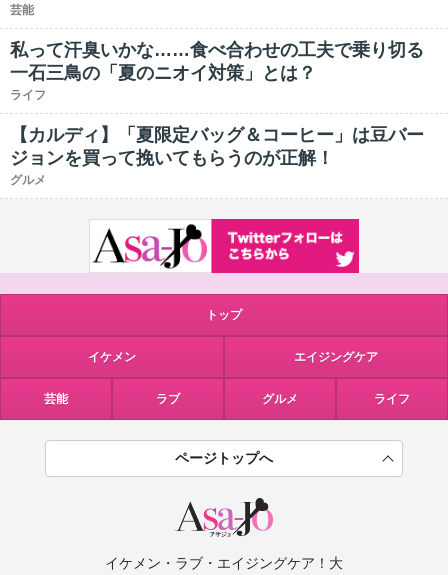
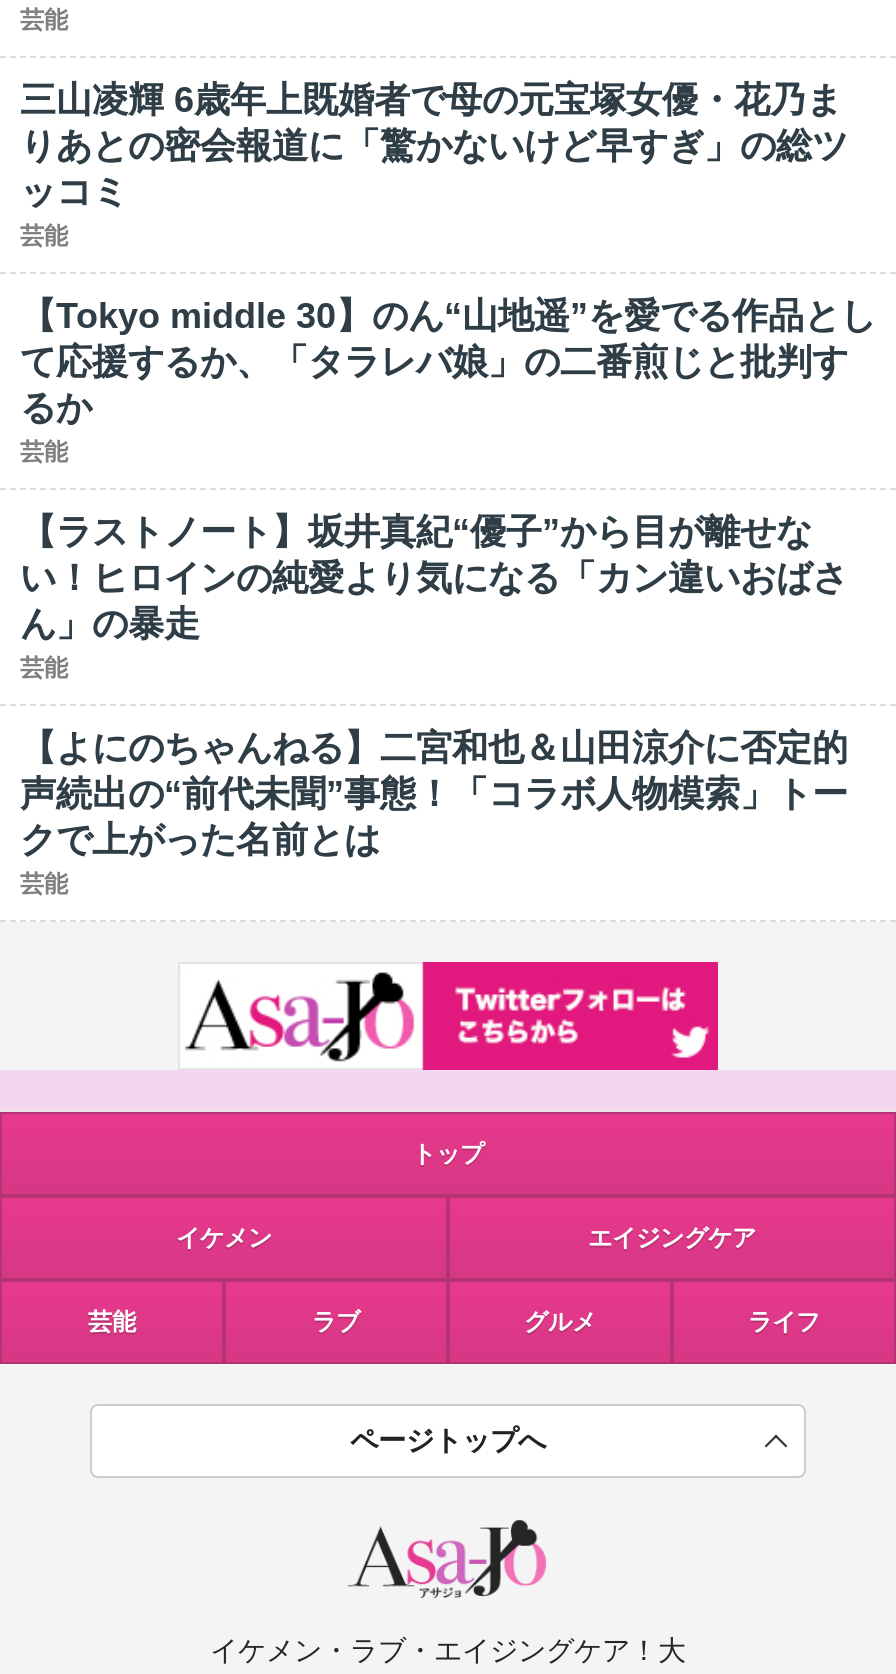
[10,40,424,187] 私って汗臭いかな……食べ合わせの工夫で乗り切る | 一石三鳥の「夏のニオイ対策」とは？ | ライフ | 【カルディ】「夏限定バッグ＆コーヒー」は豆バー | ジョンを買って挽いてもらうのが正解！ | グルメ -> [20,80,876,898] 三山凌輝 6歳年上既婚者で母の元宝塚女優・花乃ま | りあとの密会報道に「驚かないけど早すぎ」の総ツ | ッコミ | 芸能 | 【Tokyo middle 30】のん“山地遥”を愛でる作品とし | て応援するか、「タラレバ娘」の二番煎じと批判す | るか | 芸能 | 【ラストノート】坂井真紀“優子”から目が離せな | い！ヒロインの純愛より気になる「カン違いおばさ | ん」の暴走 | 芸能 | 【よにのちゃんねる】二宮和也＆山田涼介に否定的 | 声続出の“前代未聞”事態！「コラボ人物模索」トー | クで上がった名前とは | 芸能

